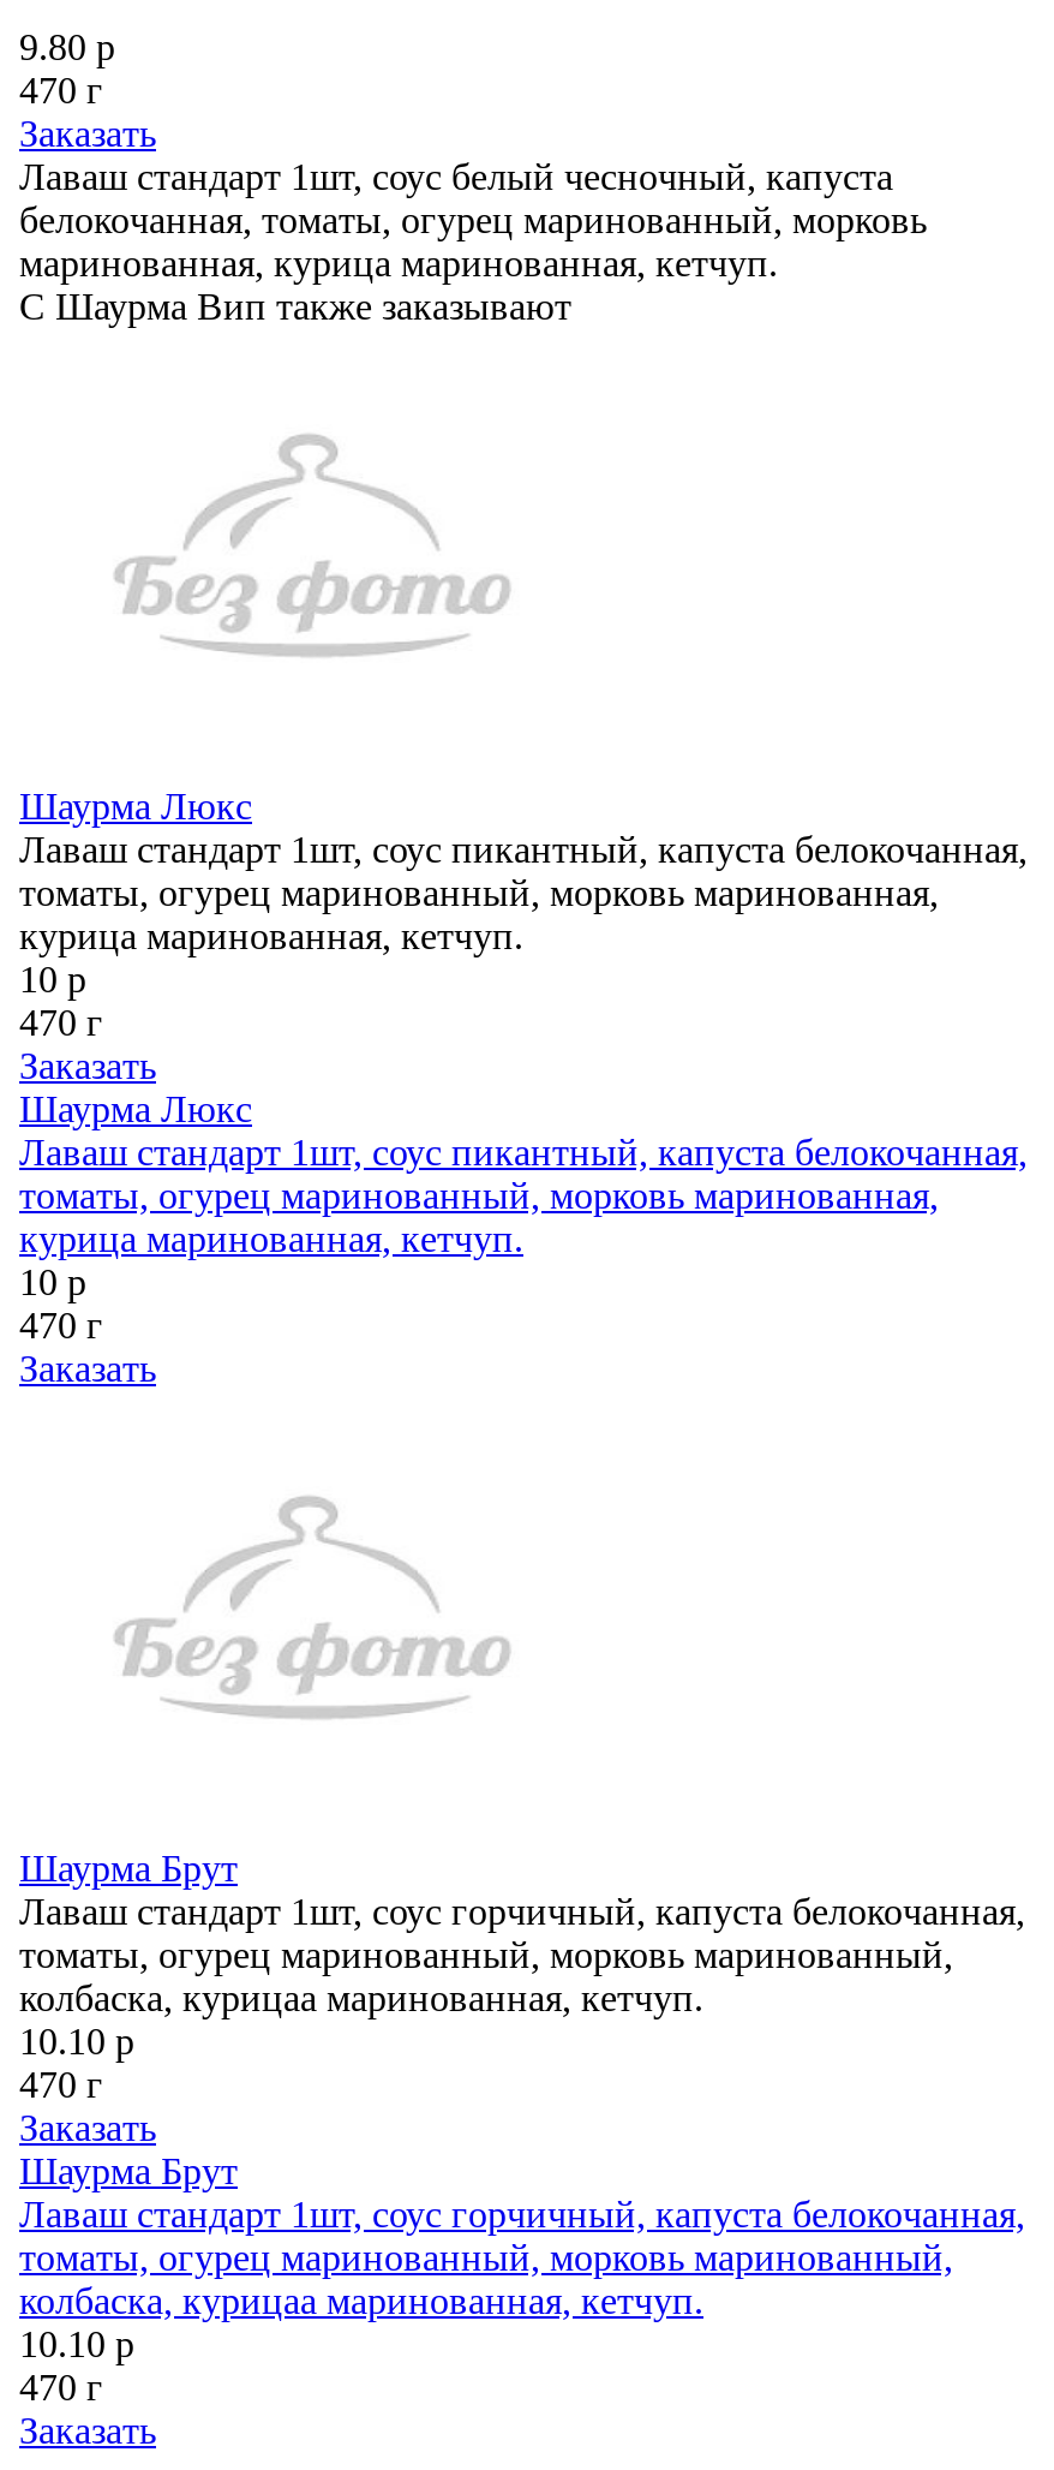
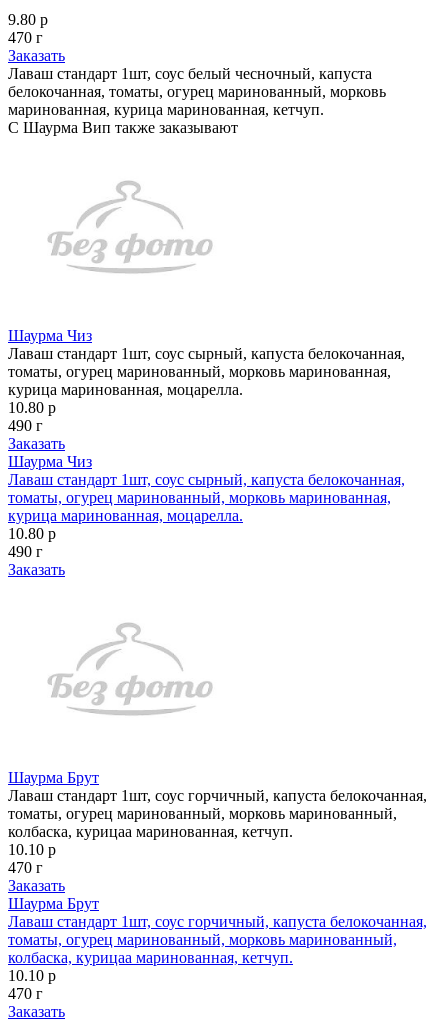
[19,785,252,826] Шаурма Люкс -> [8,327,92,344] Шаурма Чиз
[19,829,1028,870] Лаваш стандарт 1шт, соус пикантный, капуста белокочанная, -> [8,345,405,362] Лаваш стандарт 1шт, соус сырный, капуста белокочанная,
[19,915,523,956] курица маринованная, кетчуп. -> [8,381,243,398] курица маринованная, моцарелла.
[19,958,86,999] 10 р -> [8,399,56,416] 10.80 р
[19,1002,103,1043] 470 г -> [8,417,43,434] 490 г
[19,1088,252,1129] Шаурма Люкс -> [8,453,92,470] Шаурма Чиз
[19,1131,1028,1172] Лаваш стандарт 1шт, соус пикантный, капуста белокочанная, -> [8,471,405,488] Лаваш стандарт 1шт, соус сырный, капуста белокочанная,
[19,1218,523,1259] курица маринованная, кетчуп. -> [8,507,243,524] курица маринованная, моцарелла.
[19,1261,86,1302] 10 р -> [8,525,56,542] 10.80 р
[19,1304,103,1345] 470 г -> [8,543,43,560] 490 г

